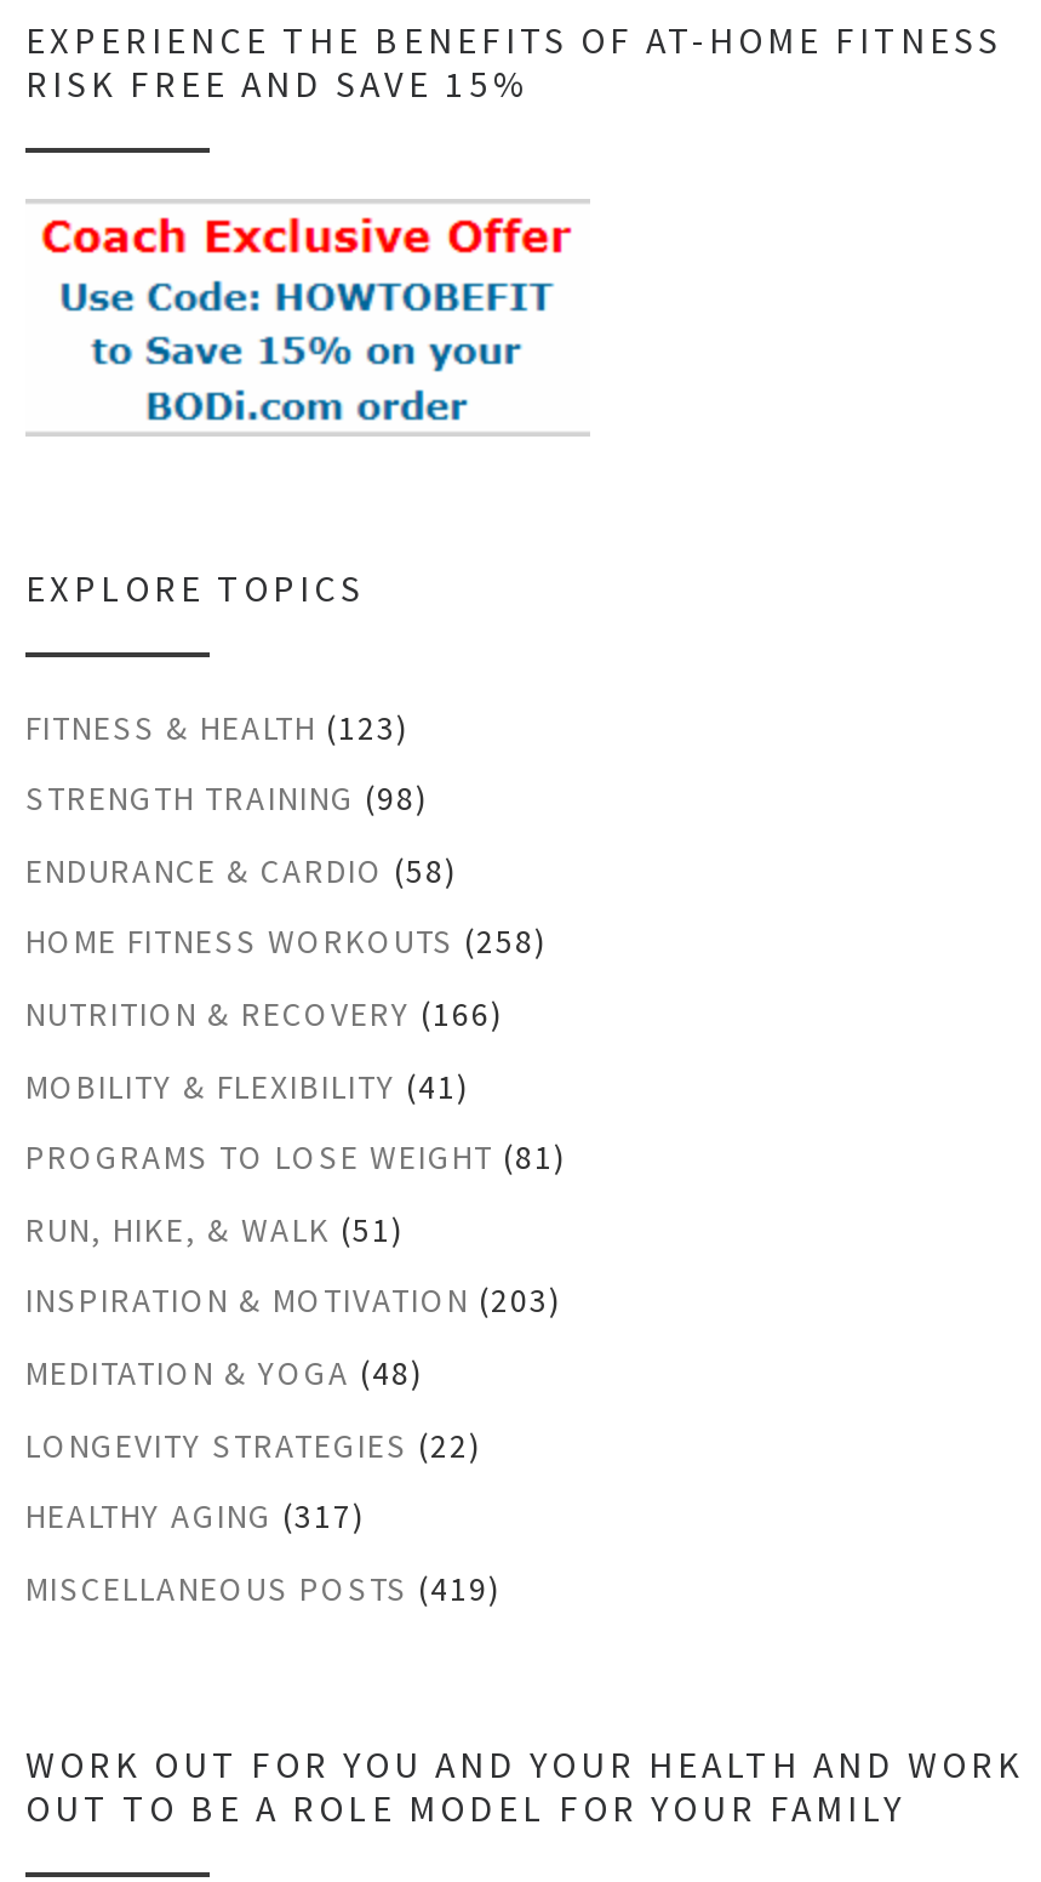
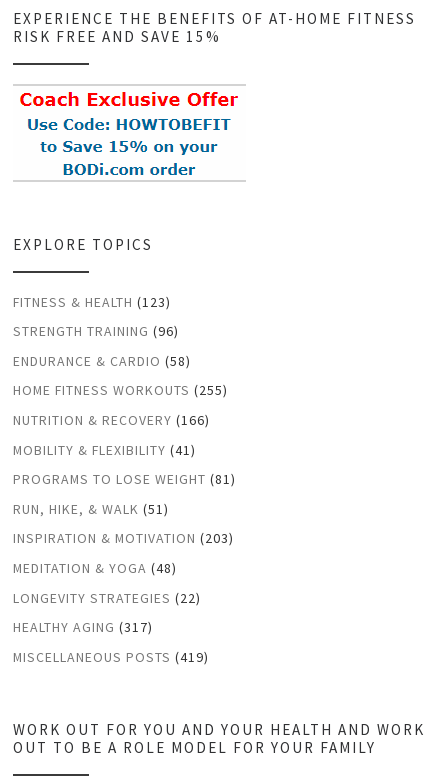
[25,777,428,820] STRENGTH TRAINING (98) -> [13,322,179,340] STRENGTH TRAINING (96)
[25,920,547,964] HOME FITNESS WORKOUTS (258) -> [13,381,228,399] HOME FITNESS WORKOUTS (255)

